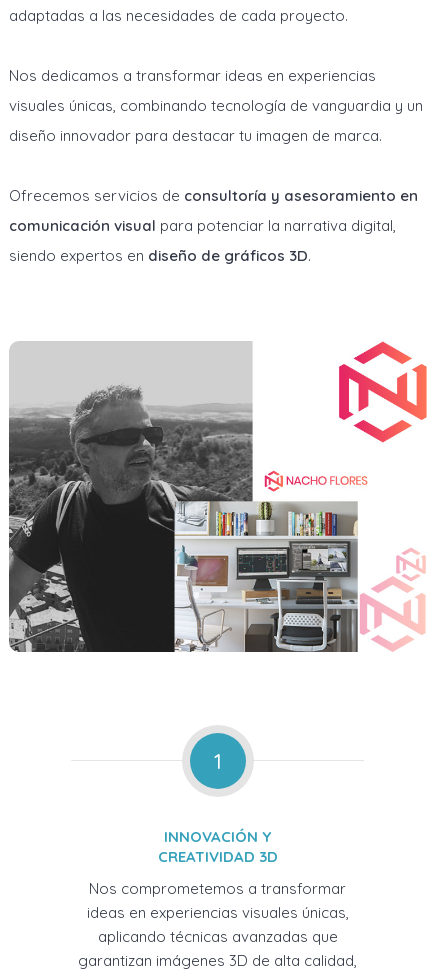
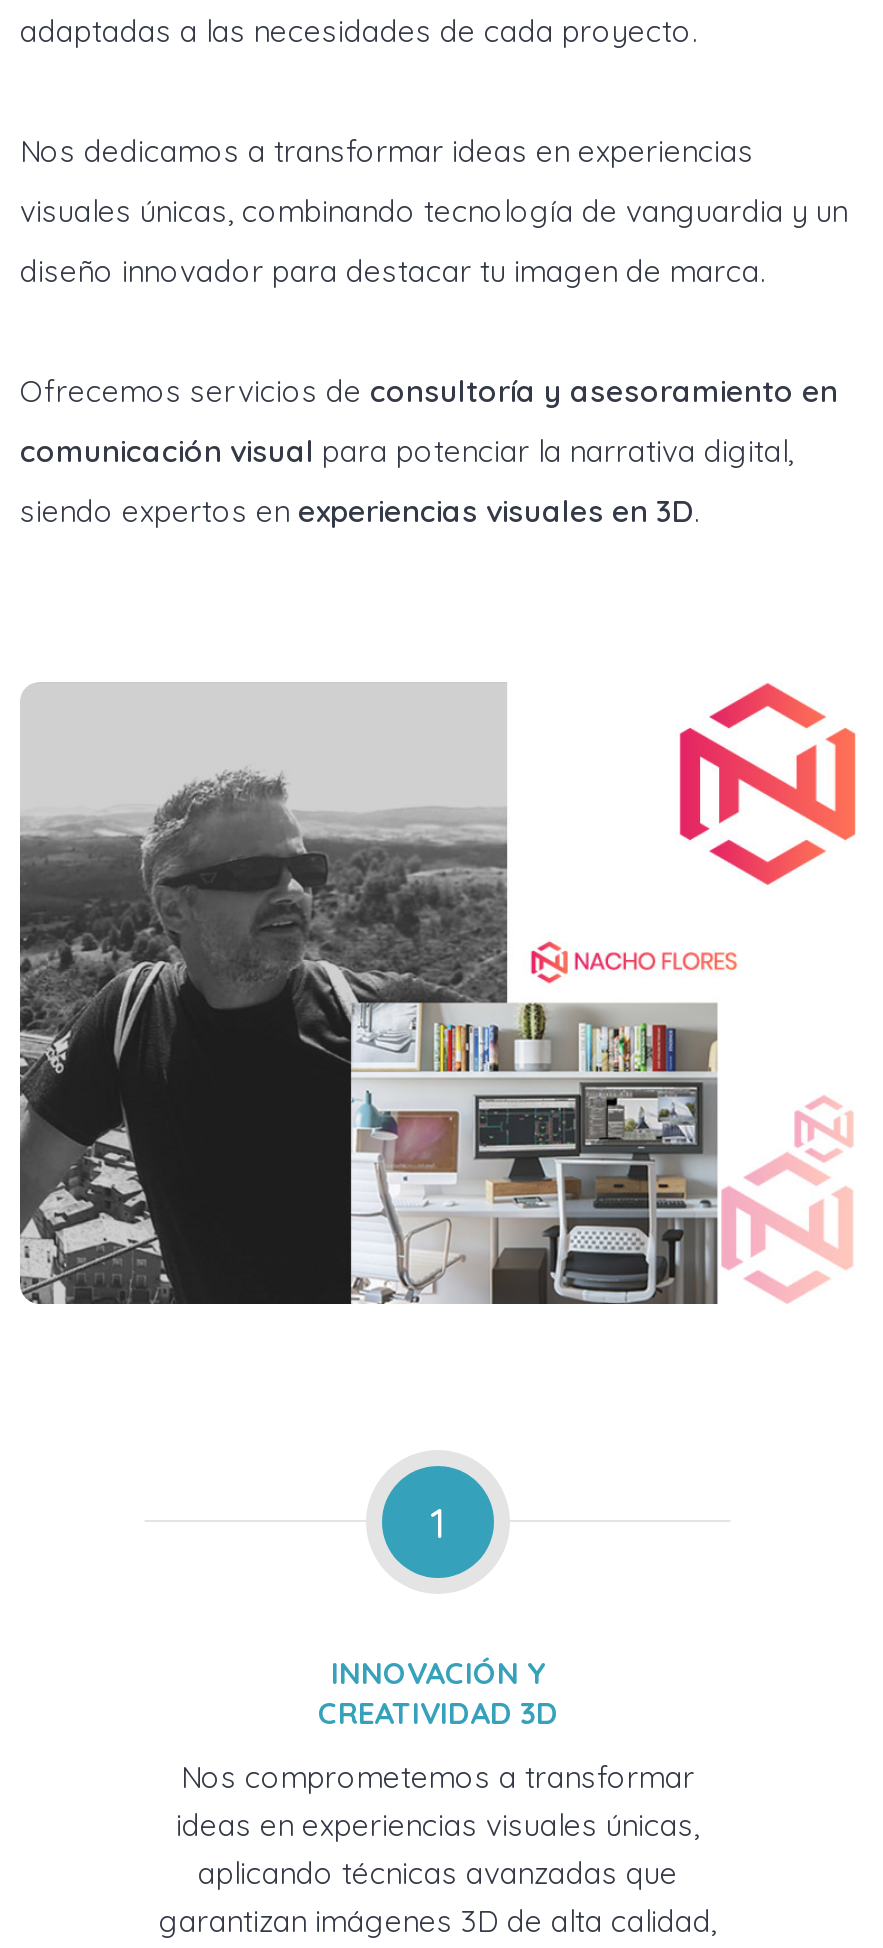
[9,246,311,265] siendo expertos en diseño de gráficos 3D. -> [20,492,700,530] siendo expertos en experiencias visuales en 3D.

